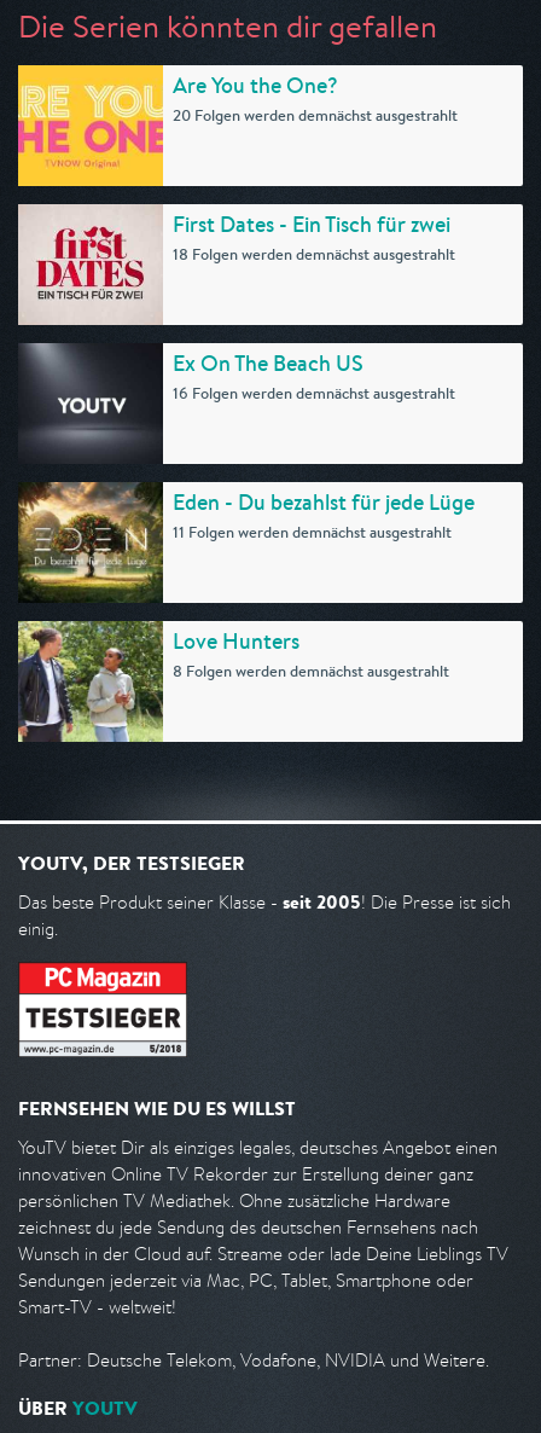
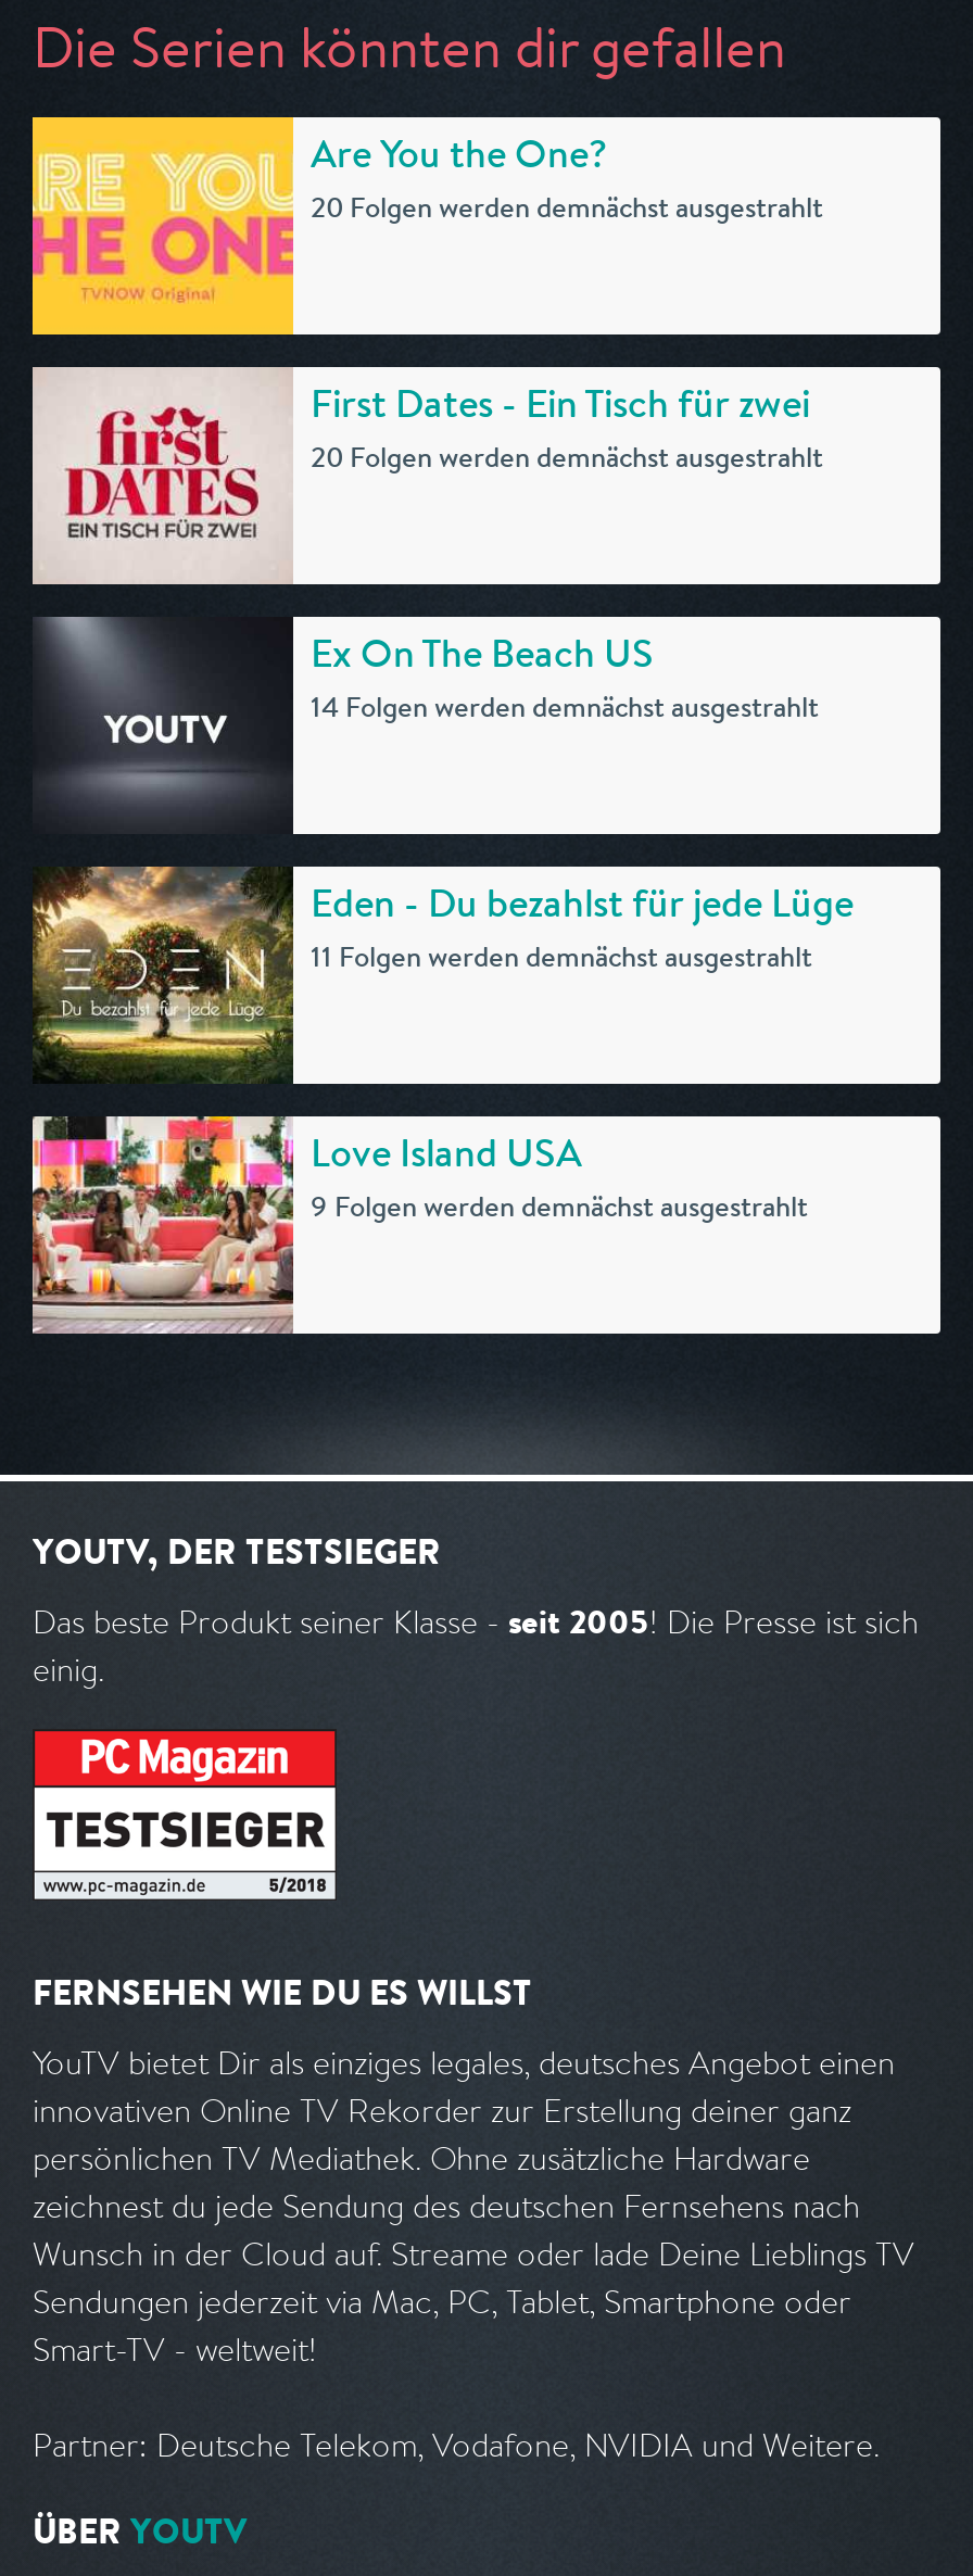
[173,244,455,265] 18 Folgen werden demnächst ausgestrahlt -> [311,439,823,476] 20 Folgen werden demnächst ausgestrahlt
[173,383,455,404] 16 Folgen werden demnächst ausgestrahlt -> [311,689,819,725] 14 Folgen werden demnächst ausgestrahlt
[17,620,449,742] [image] | Love Hunters | 8 Folgen werden demnächst ausgestrahlt -> [30,1114,808,1336] [image] | Love Island USA | 9 Folgen werden demnächst ausgestrahlt

